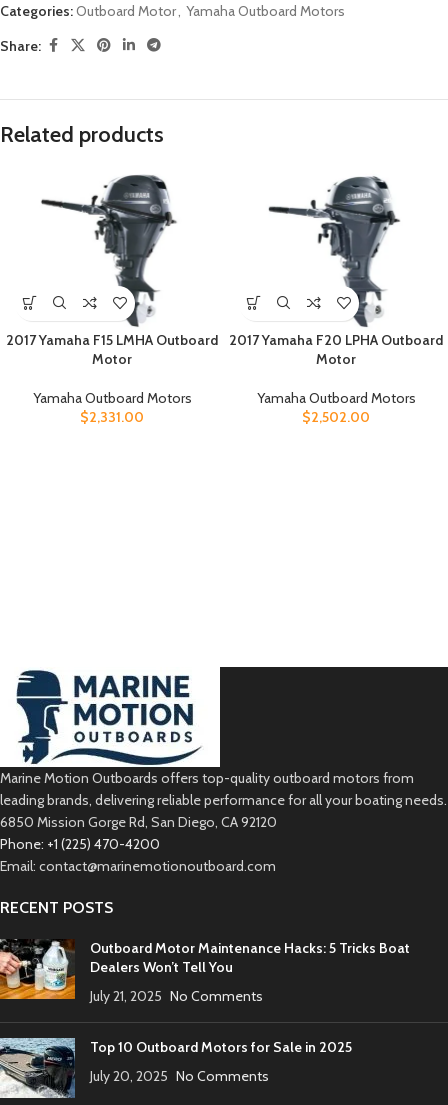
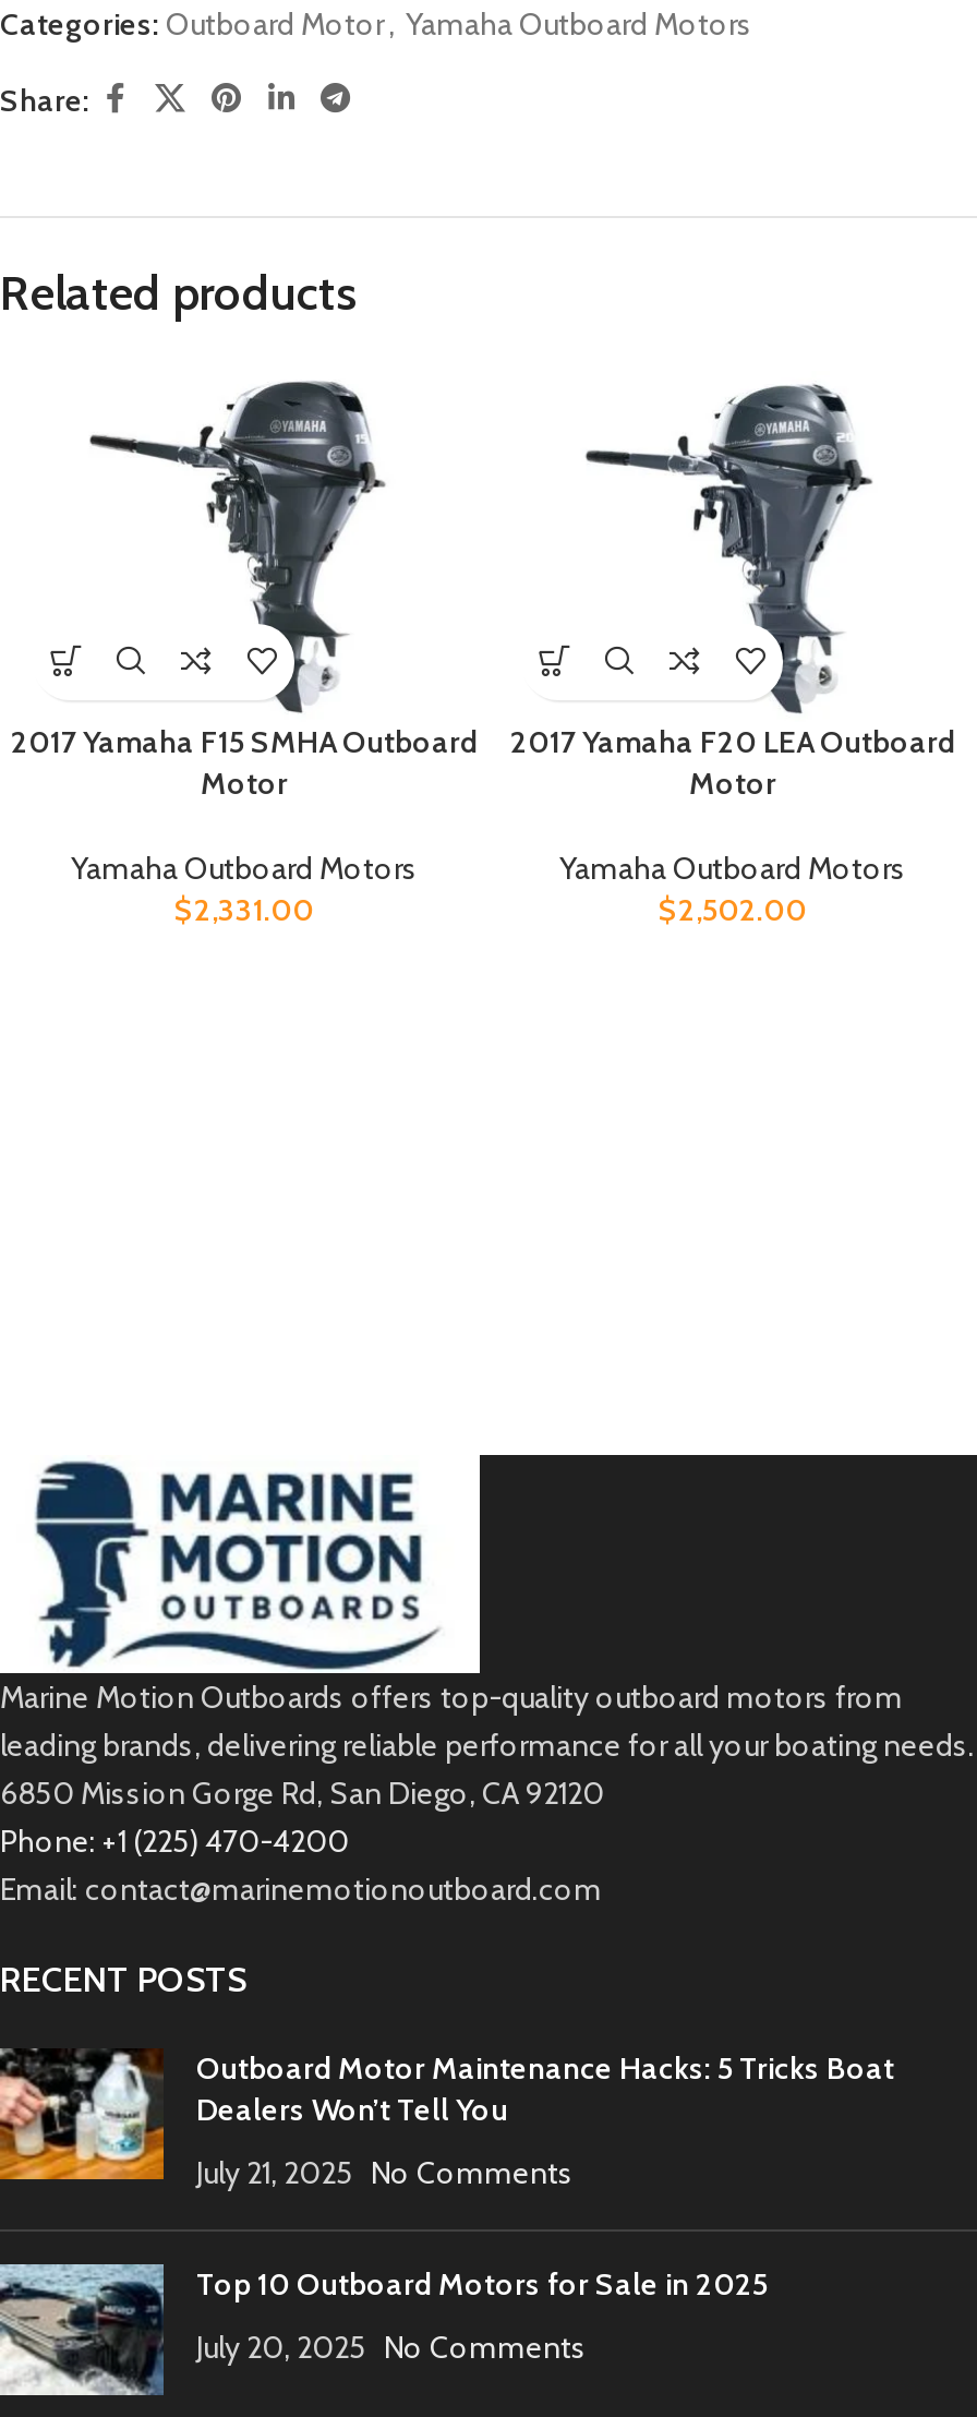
[6,331,218,349] 2017 Yamaha F15 LMHA Outboard -> [11,721,478,761] 2017 Yamaha F15 SMHA Outboard
[229,331,443,349] 2017 Yamaha F20 LPHA Outboard -> [510,721,955,761] 2017 Yamaha F20 LEA Outboard

